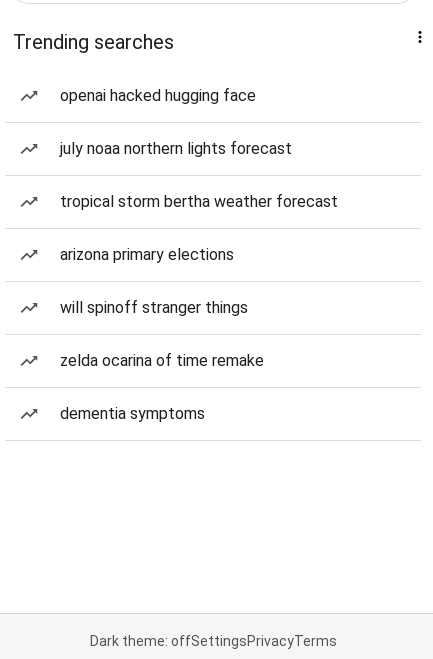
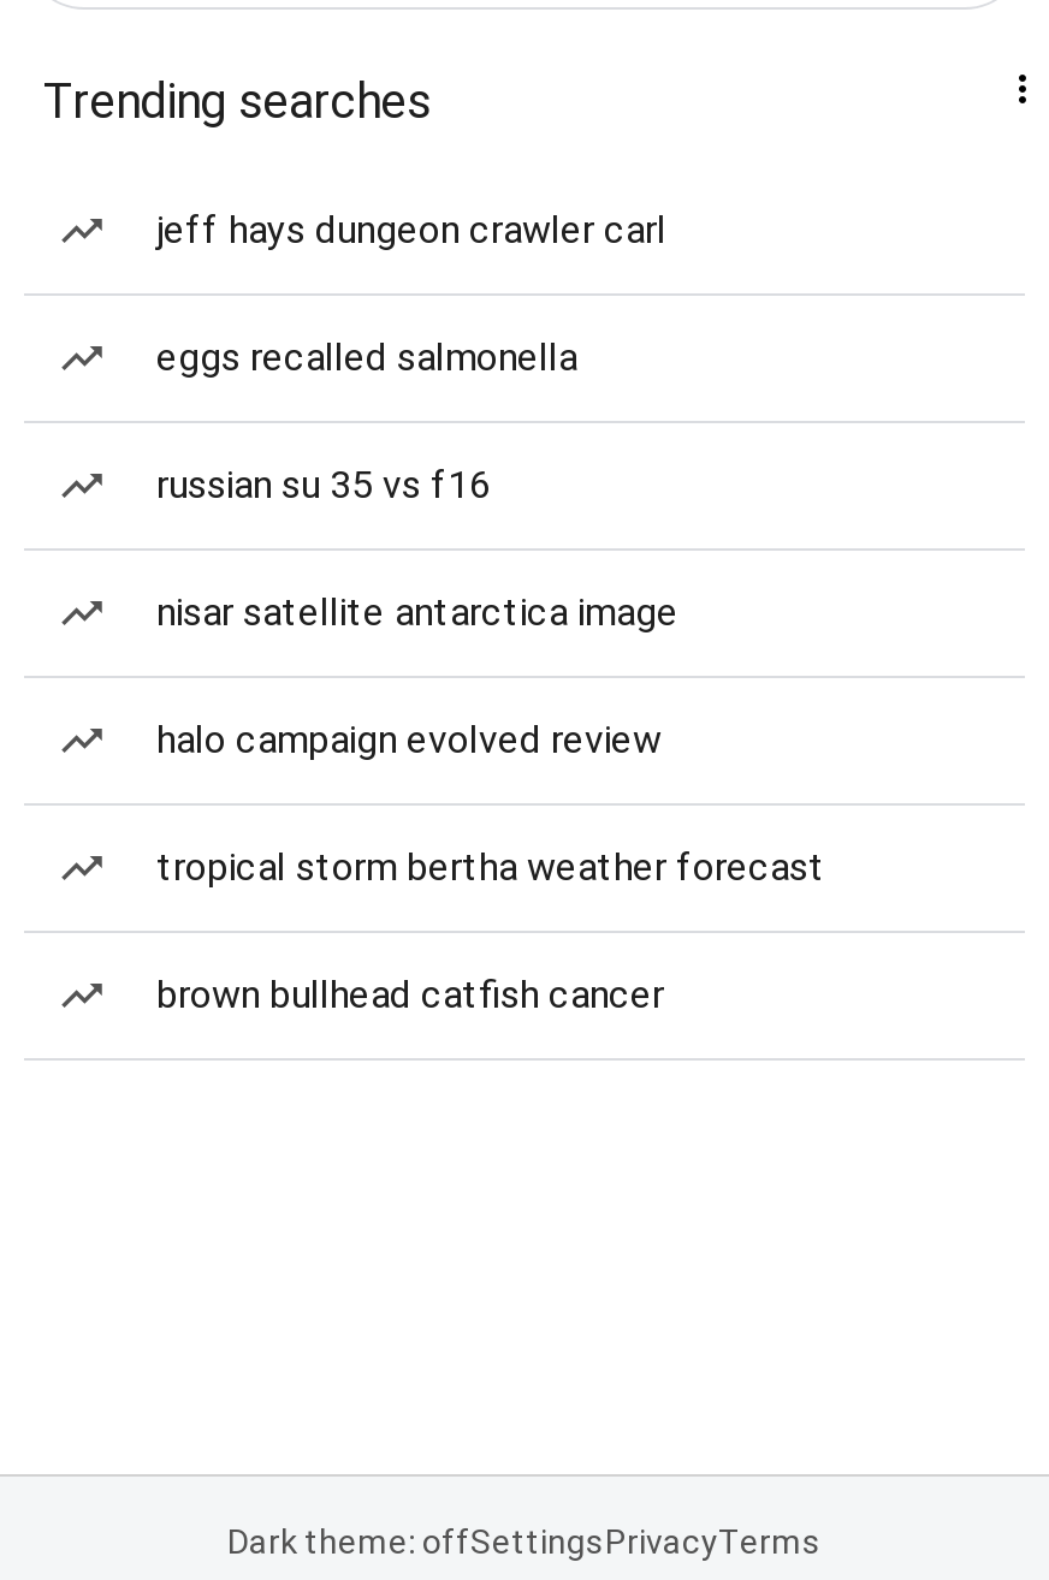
[60,86,292,158] openai hacked hugging face | july noaa northern lights forecast -> [156,207,678,762] jeff hays dungeon crawler carl | eggs recalled salmonella | russian su 35 vs f16 | nisar satellite antarctica image | halo campaign evolved review
moved [60,192,338,211] -> [156,844,825,890]: tropical storm bertha weather forecast
[60,245,264,423] arizona primary elections | will spinoff stranger things | zelda ocarina of time remake | dementia symptoms -> [156,972,664,1017] brown bullhead catfish cancer

